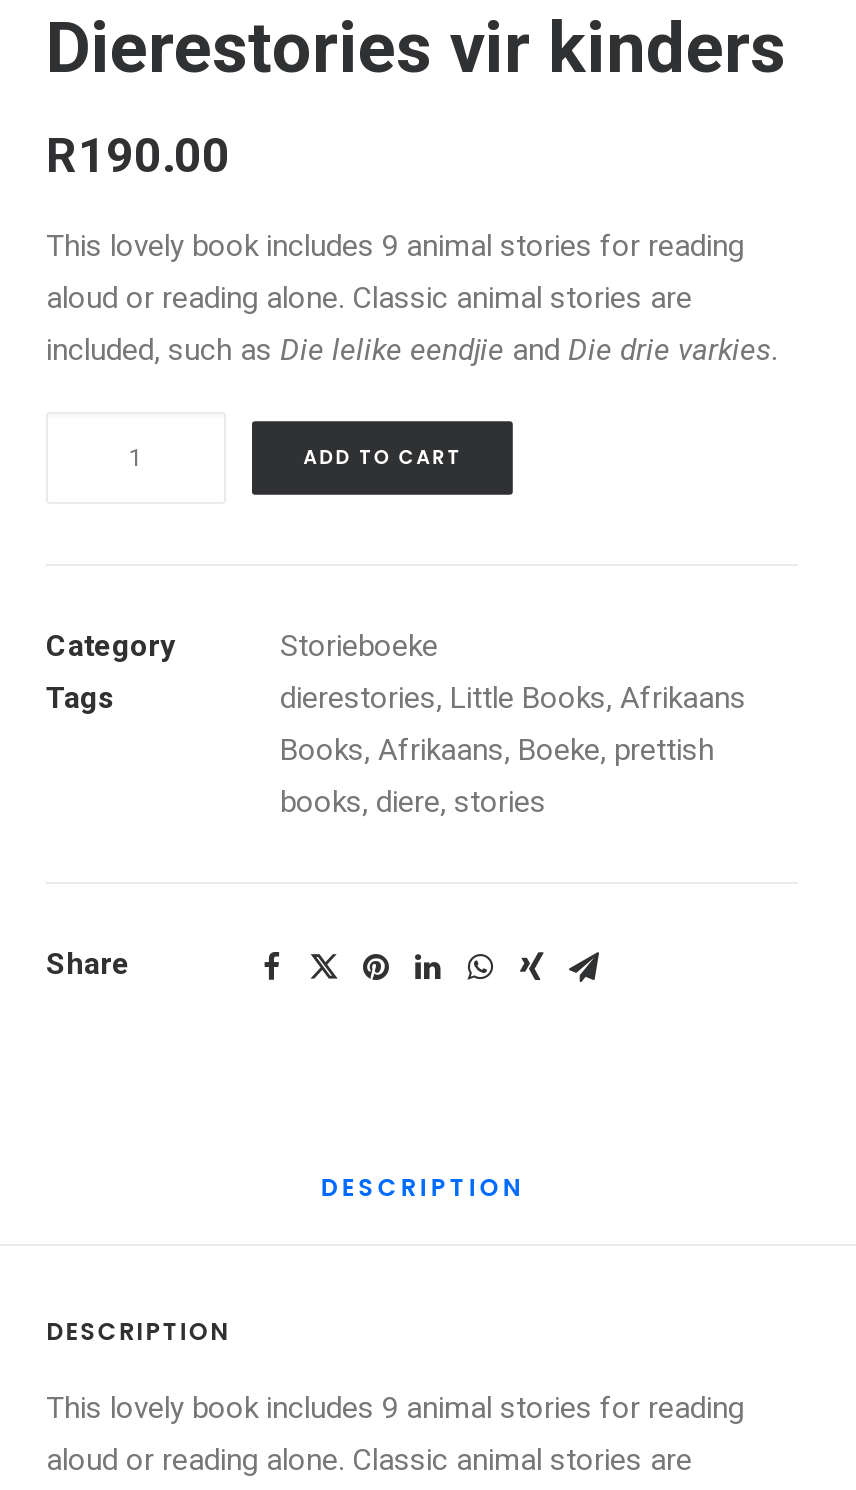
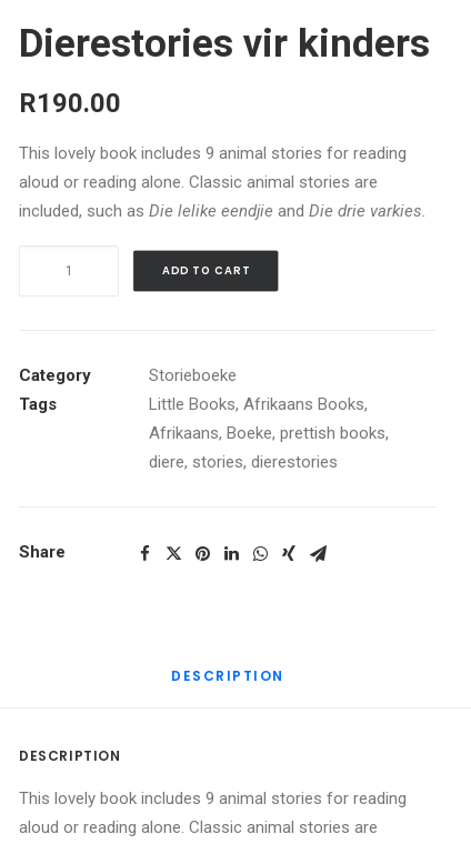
[280,680,746,820] dierestories, Little Books, Afrikaans | Books, Afrikaans, Boeke, prettish | books, diere, stories -> [149,394,389,472] Little Books, Afrikaans Books, | Afrikaans, Boeke, prettish books, | diere, stories, dierestories

